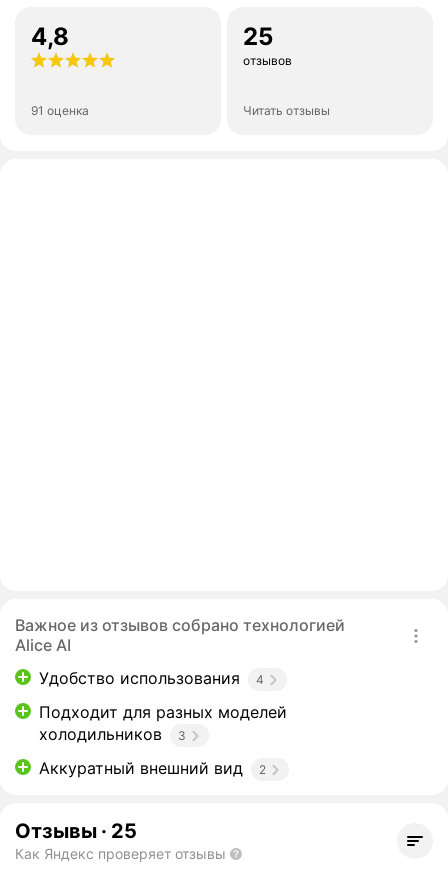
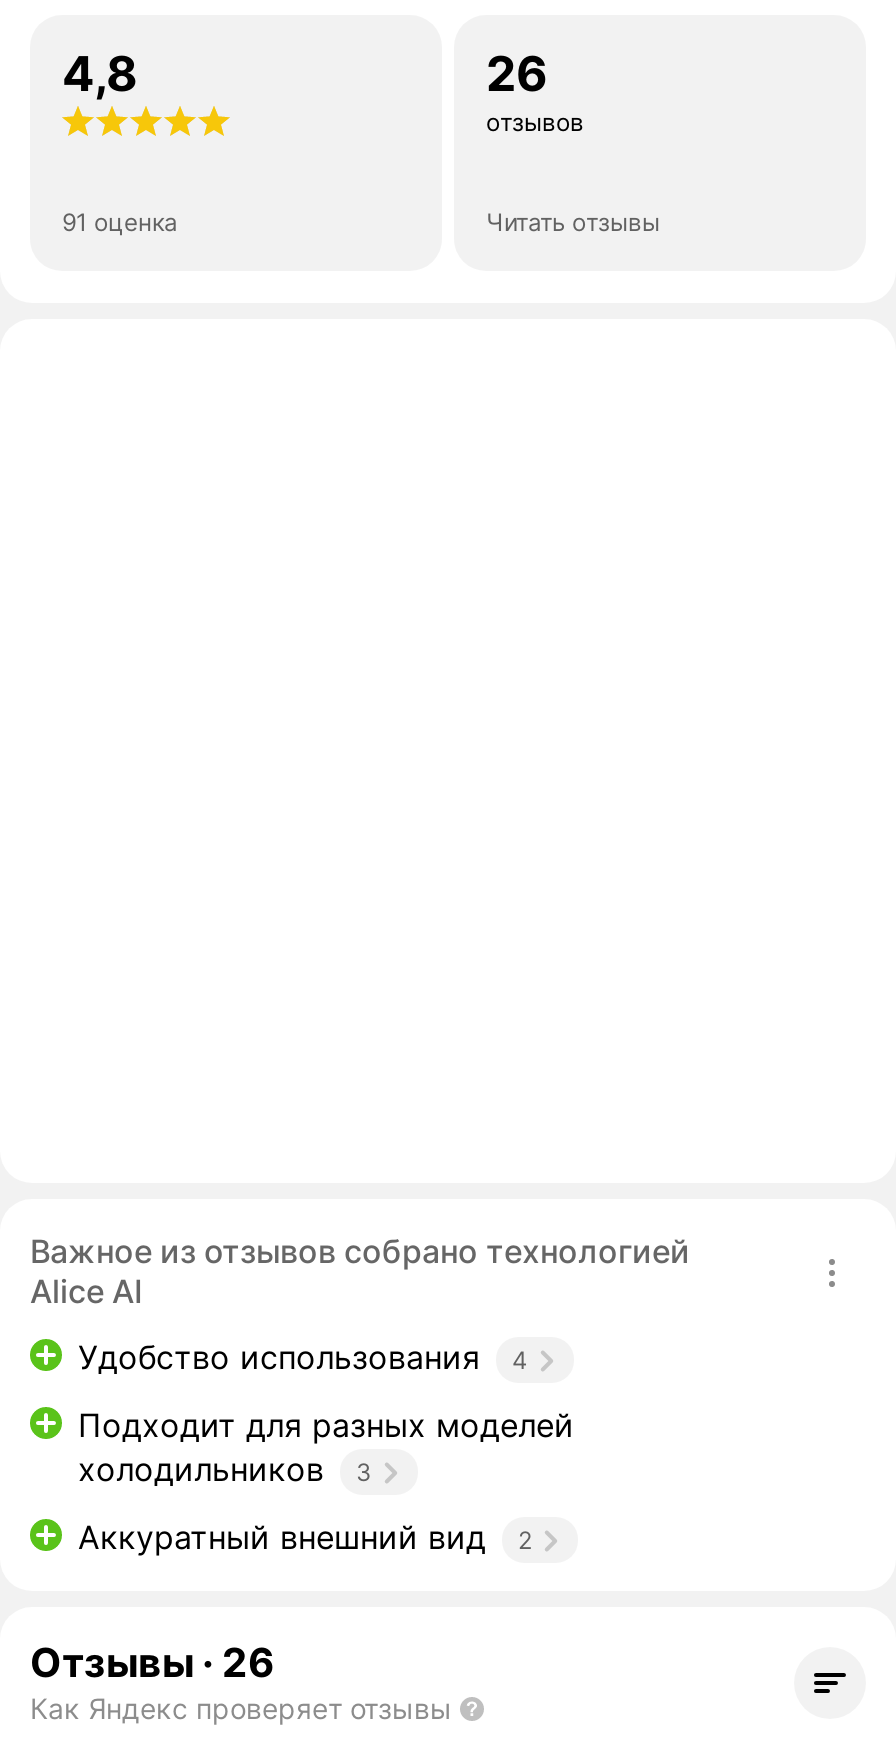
[243,22,273,51] 25 -> [486,45,548,103] 26
[15,819,137,843] Отзывы · 25 -> [30,1639,274,1687] Отзывы · 26

